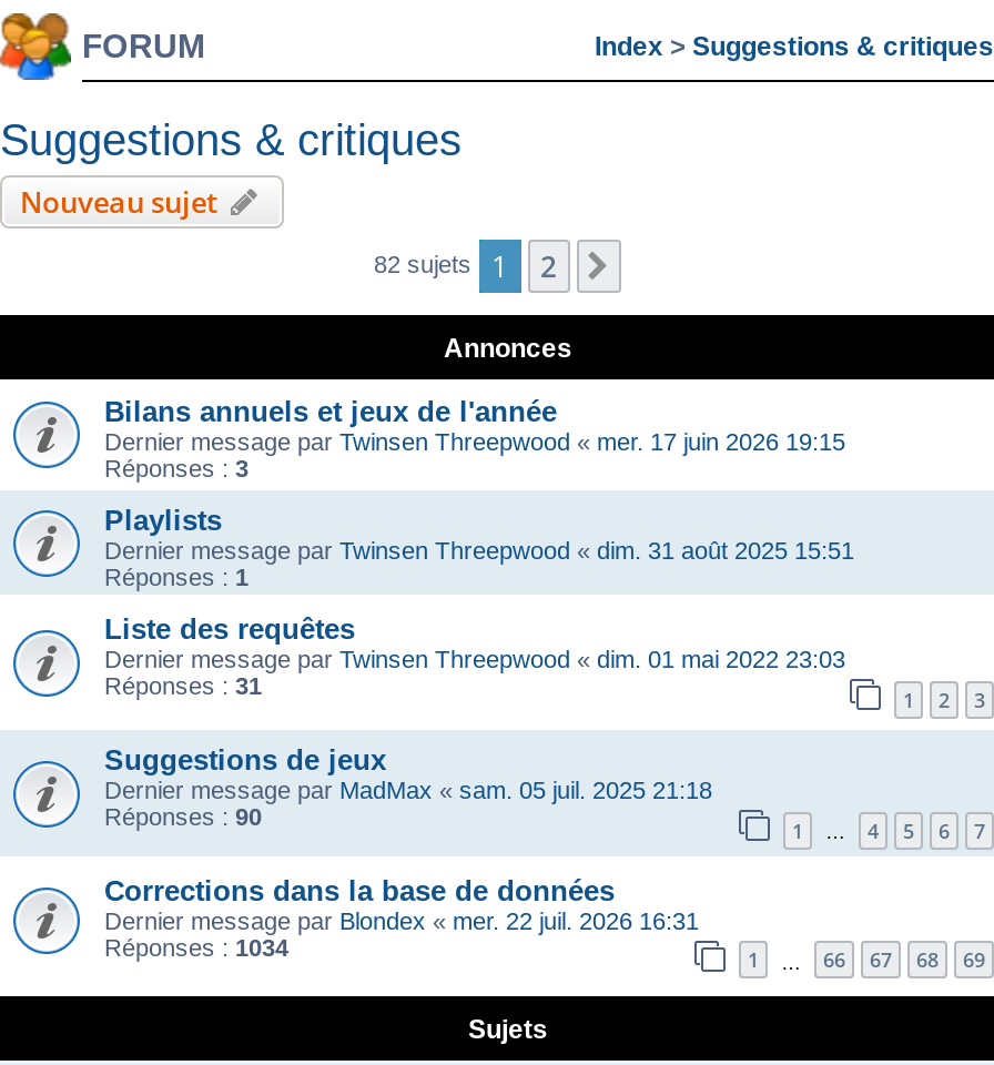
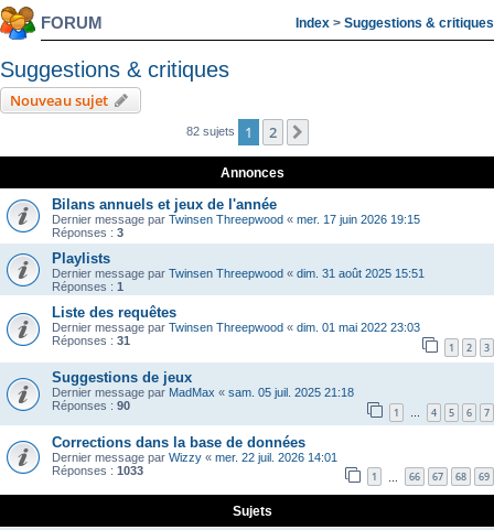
[104,907,699,934] Dernier message par Blondex «mer. 22 juil. 2026 16:31 -> [52,450,337,464] Dernier message par Wizzy «mer. 22 juil. 2026 14:01
[104,934,288,960] Réponses : 1034 -> [52,464,143,477] Réponses : 1033

